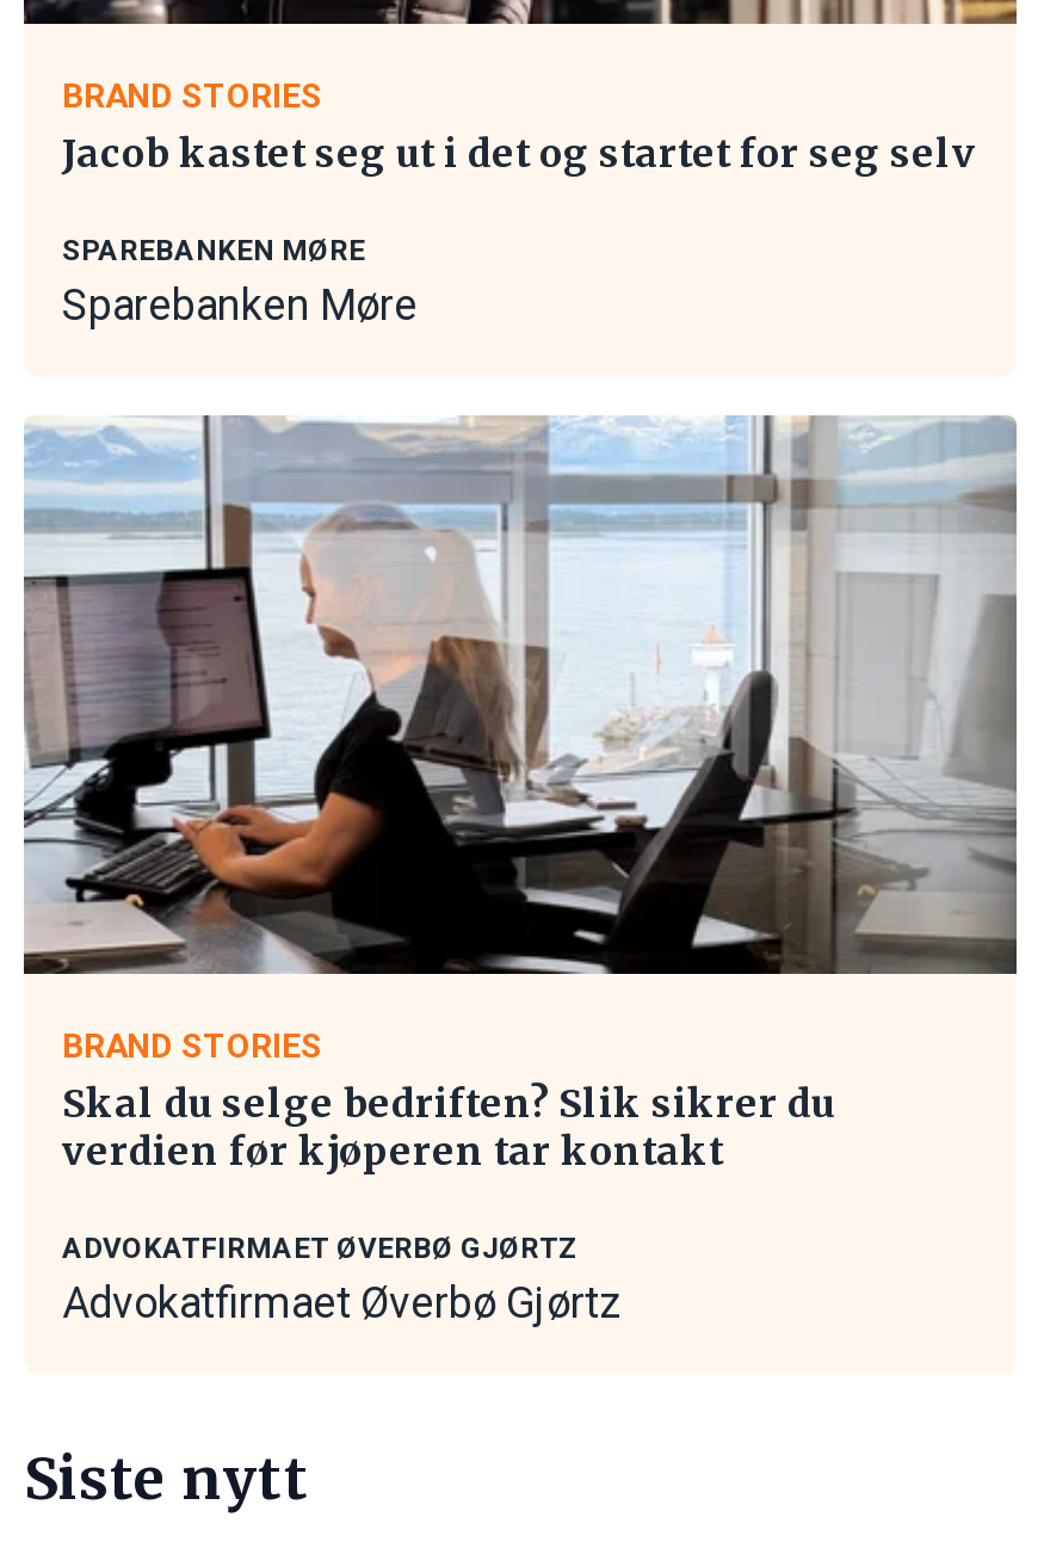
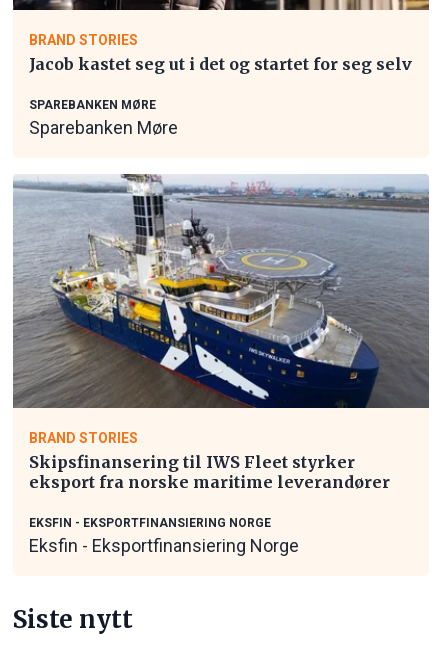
[26,415,1014,974] [image] -> [13,173,429,409] [image]
[62,1078,835,1174] Skal du selge bedriften? Slik sikrer du | verdien før kjøperen tar kontakt -> [29,452,390,492] Skipsfinansering til IWS Fleet styrker | eksport fra norske maritime leverandører
[62,1231,623,1327] ADVOKATFIRMAET ØVERBØ GJØRTZ | Advokatfirmaet Øverbø Gjørtz -> [29,516,299,556] EKSFIN - EKSPORTFINANSIERING NORGE | Eksfin - Eksportfinansiering Norge

